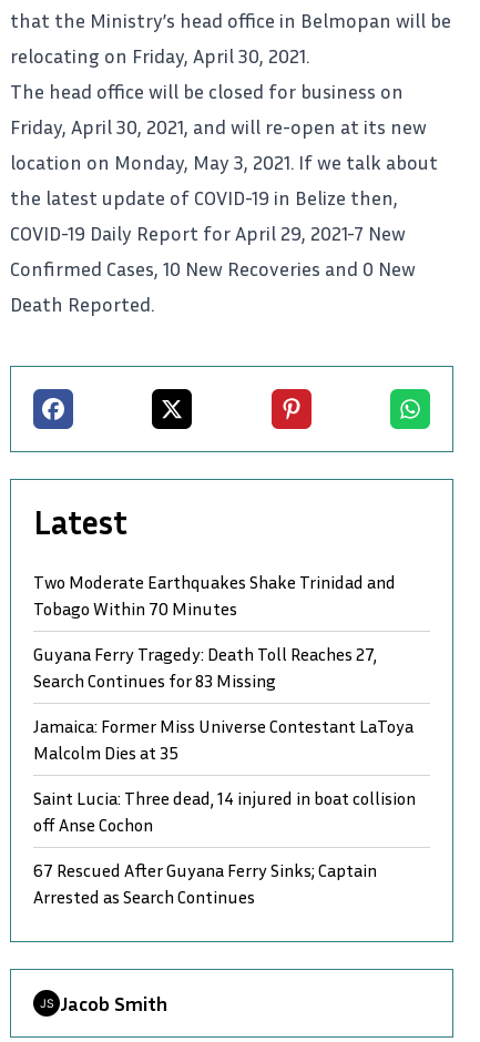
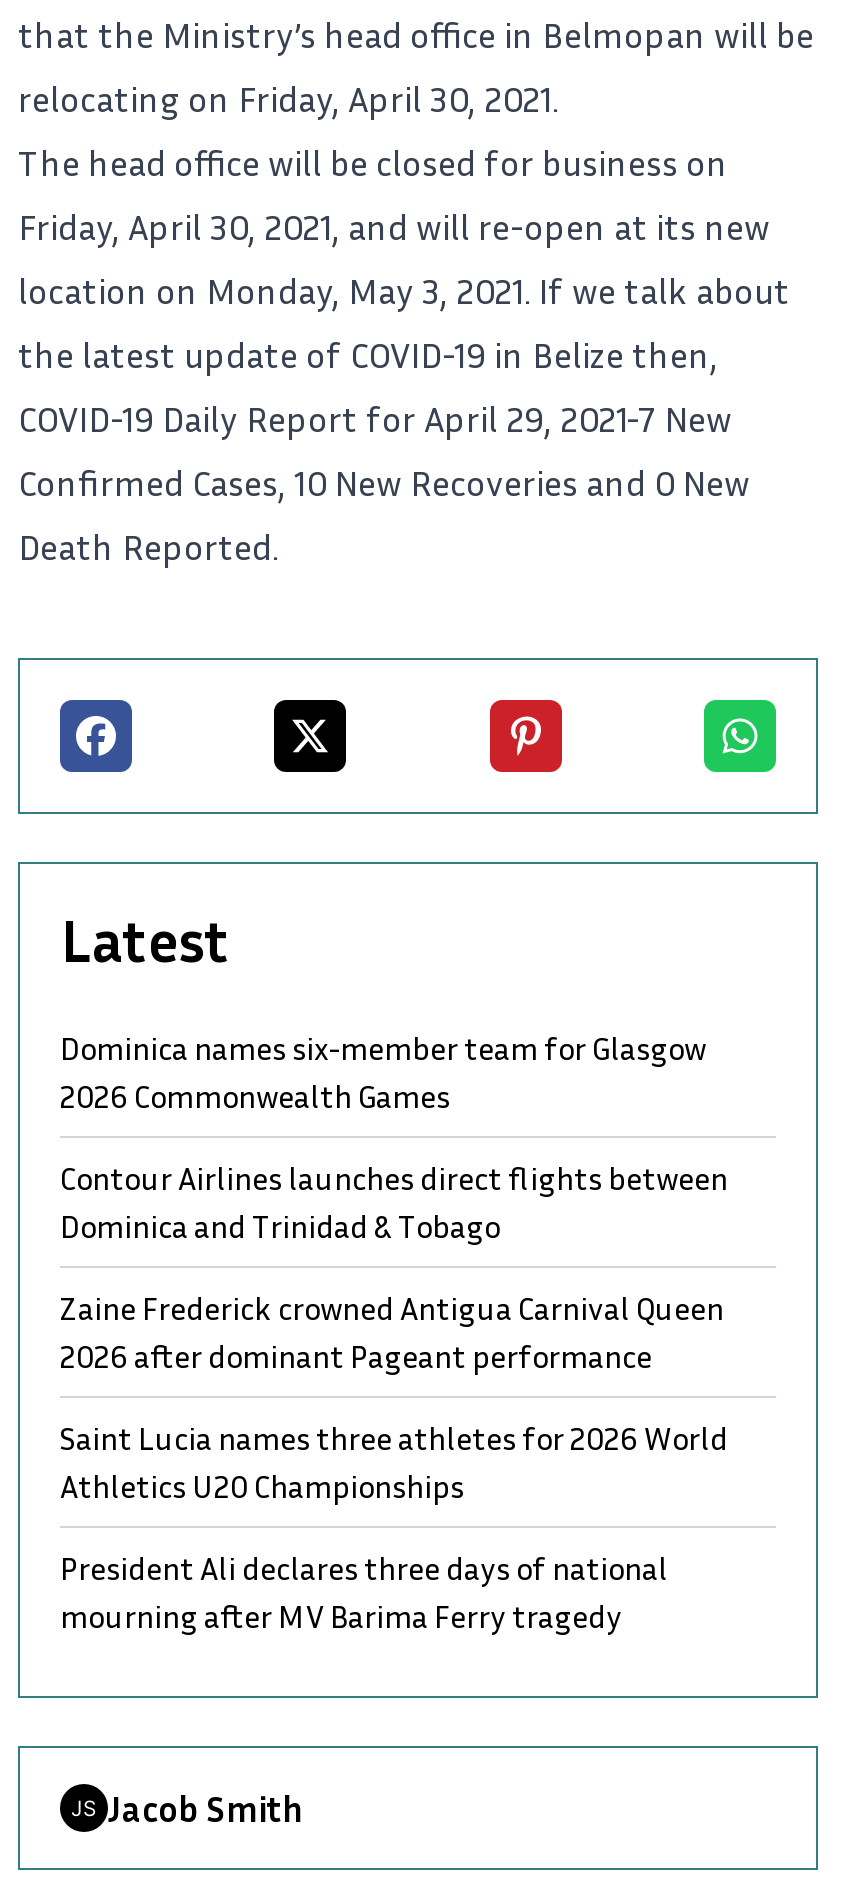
[33,570,396,619] Two Moderate Earthquakes Shake Trinidad and | Tobago Within 70 Minutes -> [60,1028,706,1116] Dominica names six-member team for Glasgow | 2026 Commonwealth Games
[33,642,377,691] Guyana Ferry Tragedy: Death Toll Reaches 27, | Search Continues for 83 Missing -> [60,1158,728,1246] Contour Airlines launches direct flights between | Dominica and Trinidad & Tobago
[33,714,413,763] Jamaica: Former Miss Universe Contestant LaToya | Malcolm Dies at 35 -> [60,1288,724,1376] Zaine Frederick crowned Antigua Carnival Queen | 2026 after dominant Pageant performance
[33,786,416,835] Saint Lucia: Three dead, 14 injured in boat collision | off Anse Cochon -> [60,1418,728,1506] Saint Lucia names three athletes for 2026 World | Athletics U20 Championships
[33,859,377,907] 67 Rescued After Guyana Ferry Sinks; Captain | Arrested as Search Continues -> [60,1548,668,1636] President Ali declares three days of national | mourning after MV Barima Ferry tragedy

